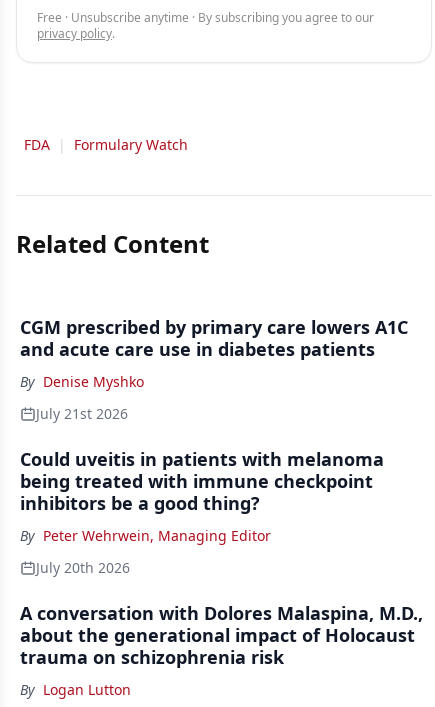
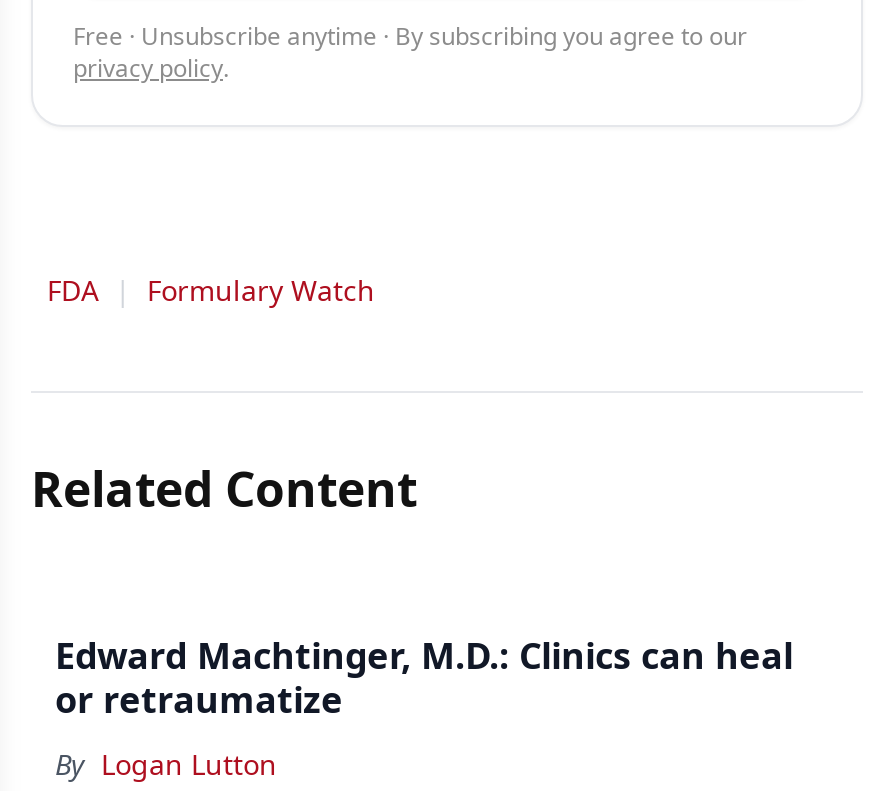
[20,315,423,669] CGM prescribed by primary care lowers A1C | and acute care use in diabetes patients | By Denise Myshko | July 21st 2026 | Could uveitis in patients with melanoma | being treated with immune checkpoint | inhibitors be a good thing? | By Peter Wehrwein, Managing Editor | July 20th 2026 | A conversation with Dolores Malaspina, M.D., | about the generational impact of Holocaust | trauma on schizophrenia risk -> [55,630,793,722] Edward Machtinger, M.D.: Clinics can heal | or retraumatize

